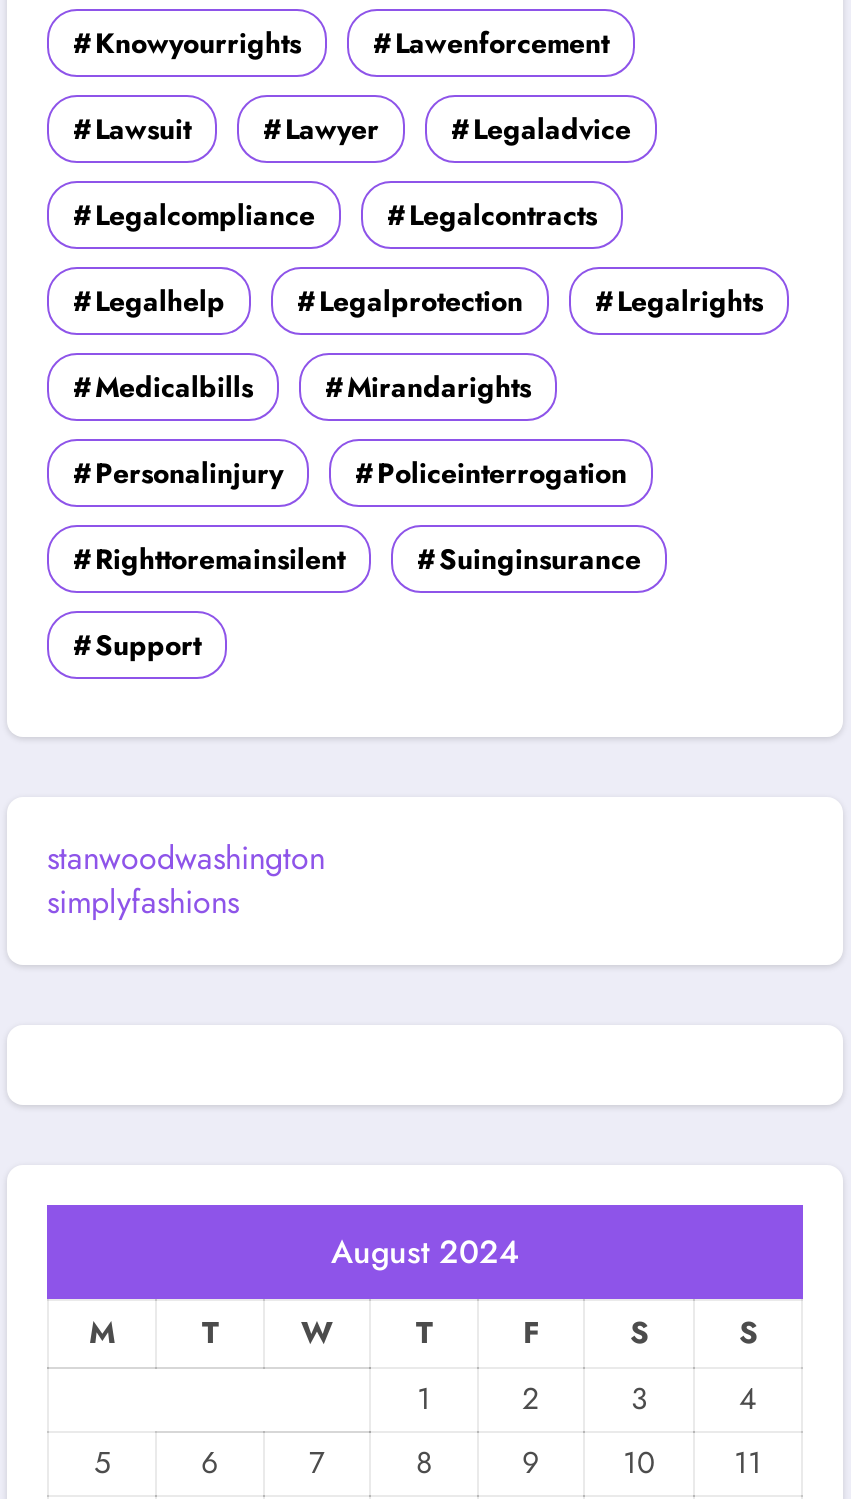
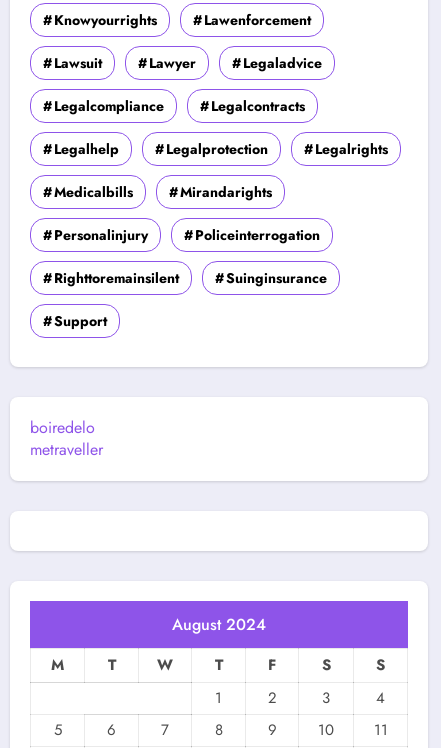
[47,834,325,924] stanwoodwashington | simplyfashions -> [30,416,103,461] boiredelo | metraveller

